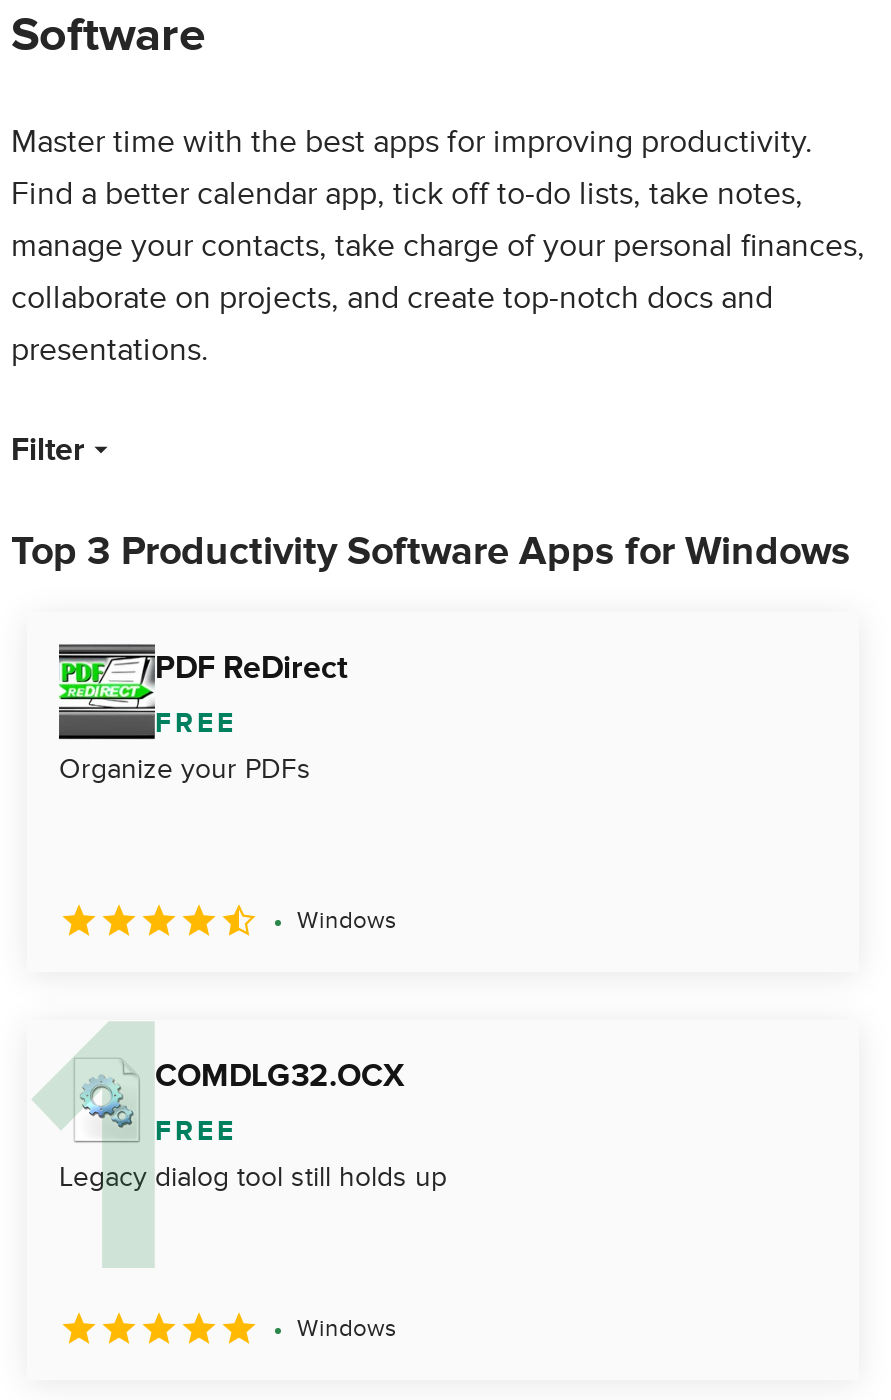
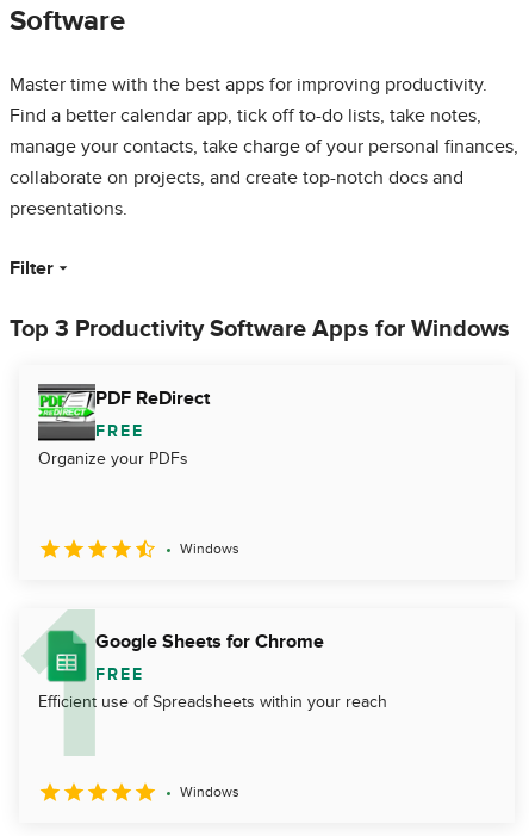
[75,1056,405,1142] [image] | COMDLG32.OCX -> [46,630,324,682] [image] | Google Sheets for Chrome
[59,1160,447,1194] Legacy dialog tool still holds up -> [38,692,387,712] Efficient use of Spreadsheets within your reach

